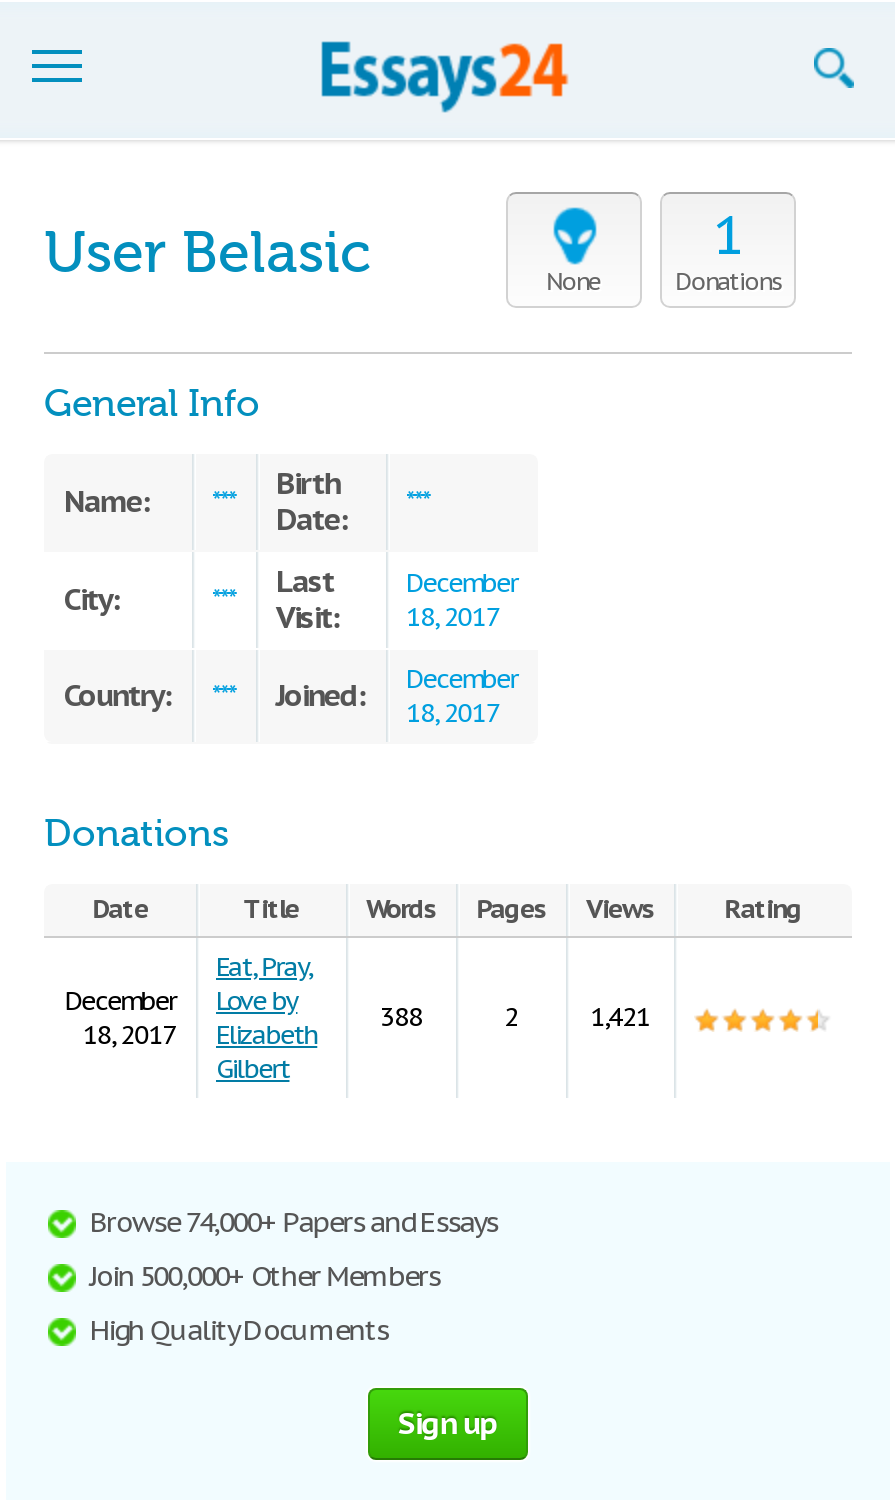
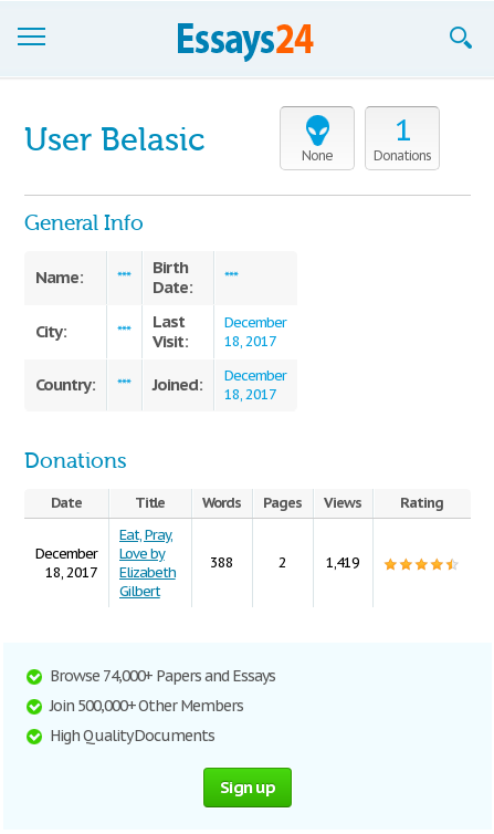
[590,1000,650,1034] 1,421 -> [326,553,359,572] 1,419

